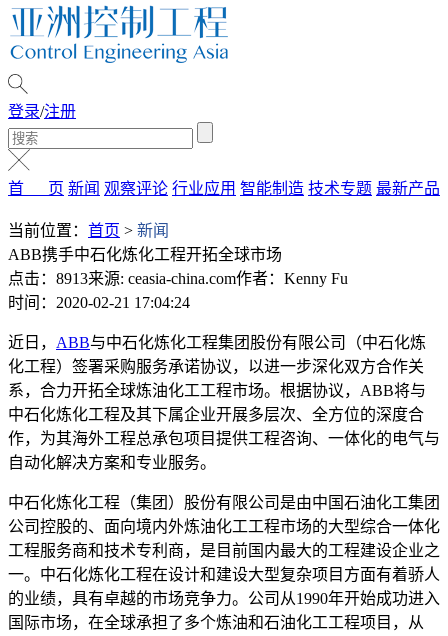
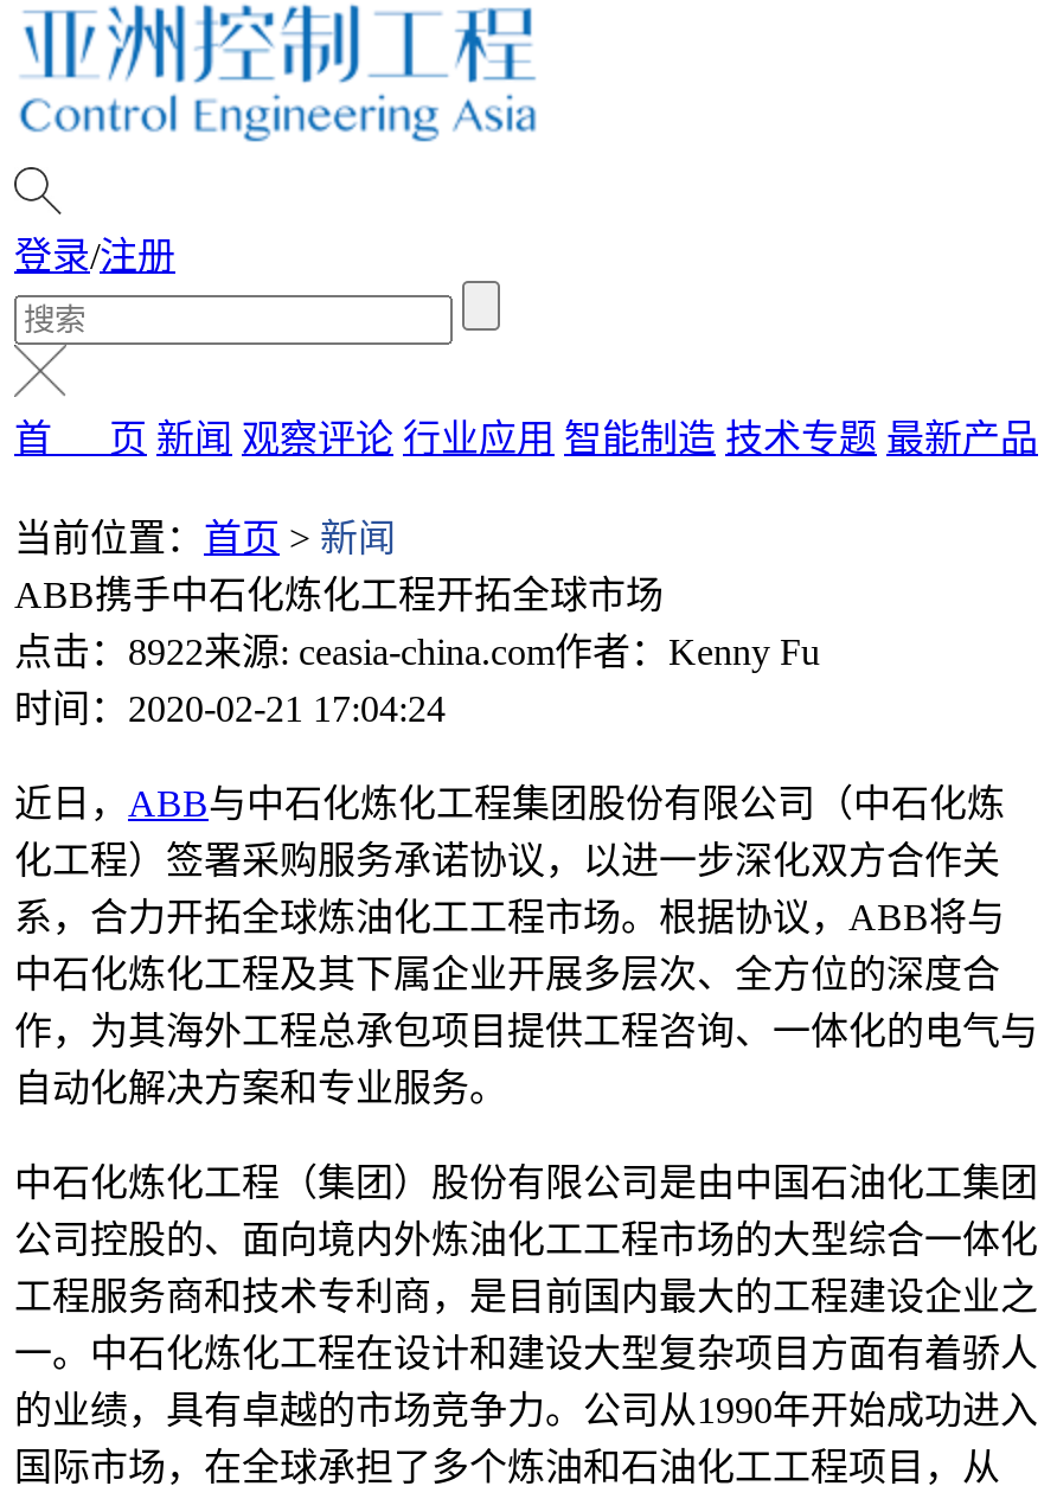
[8,270,348,287] 点击：8913来源: ceasia-china.com作者：Kenny Fu -> [14,632,820,672] 点击：8922来源: ceasia-china.com作者：Kenny Fu

